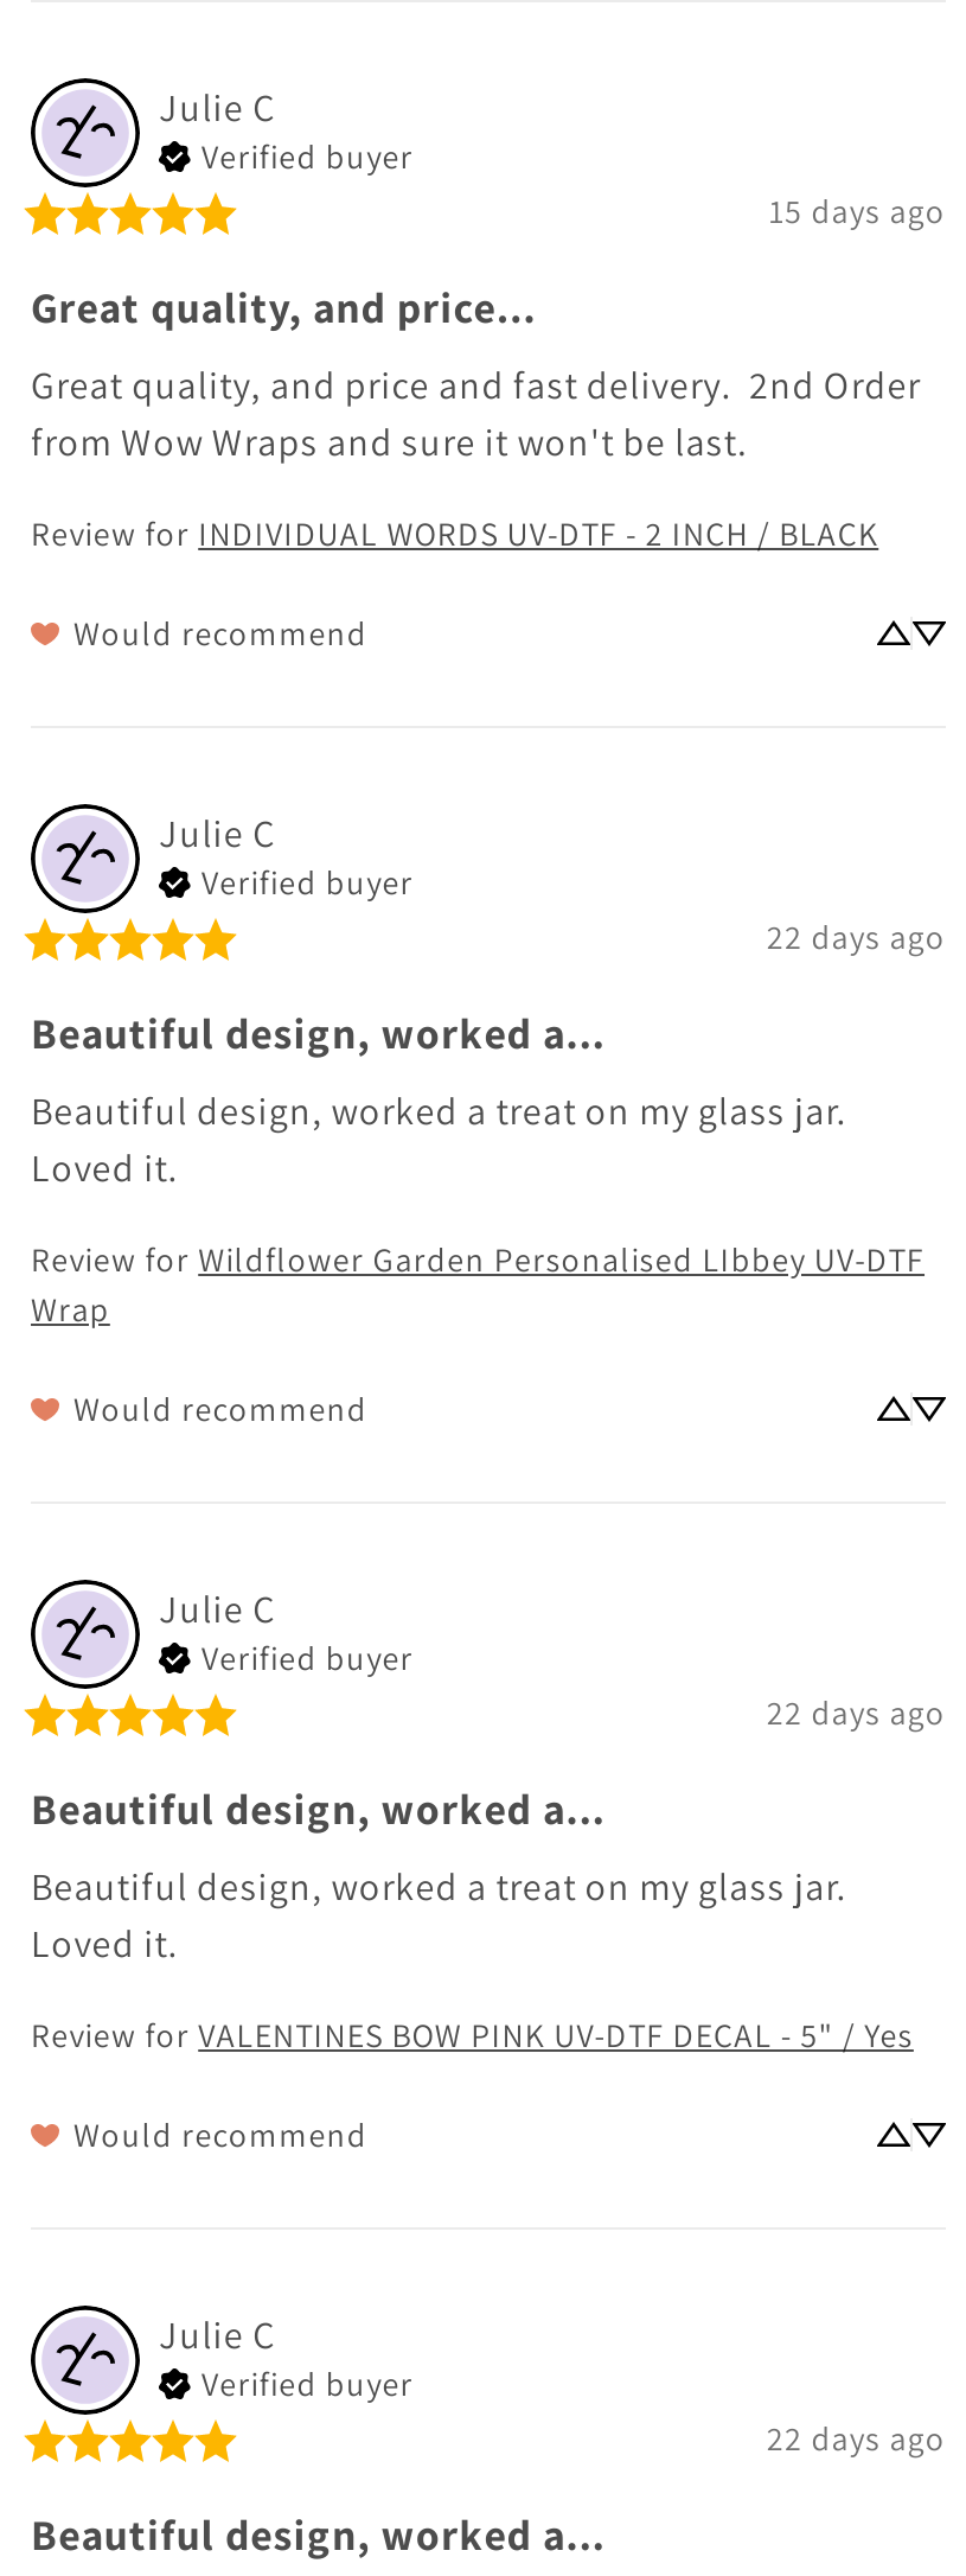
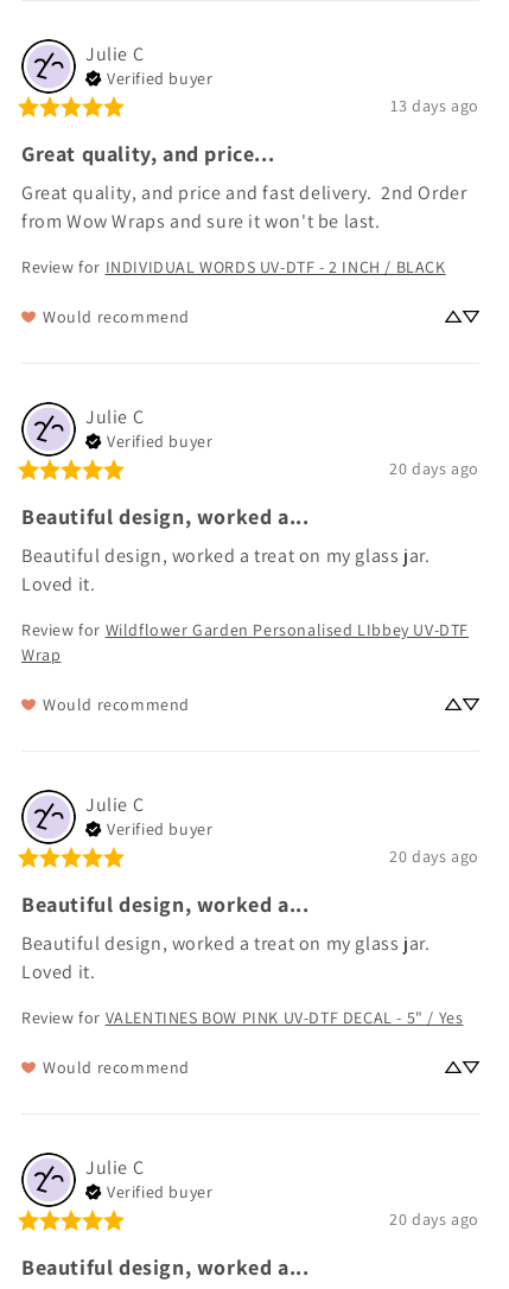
[769,190,946,232] 15 days ago -> [391,95,479,116] 13 days ago
[767,916,946,958] 22 days ago -> [390,458,479,479] 20 days ago
[767,1691,946,1734] 22 days ago -> [390,845,479,867] 20 days ago
[767,2417,946,2460] 22 days ago -> [390,1208,479,1230] 20 days ago

